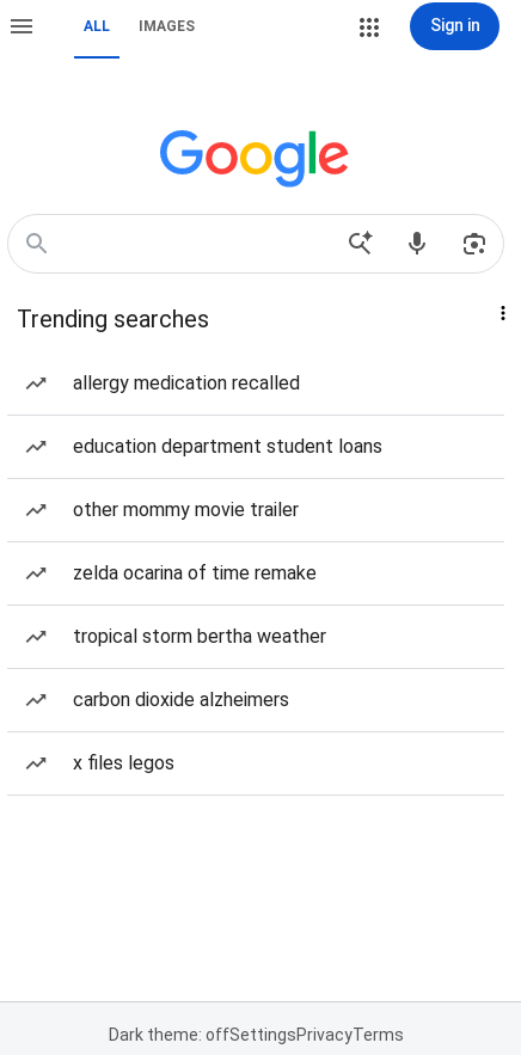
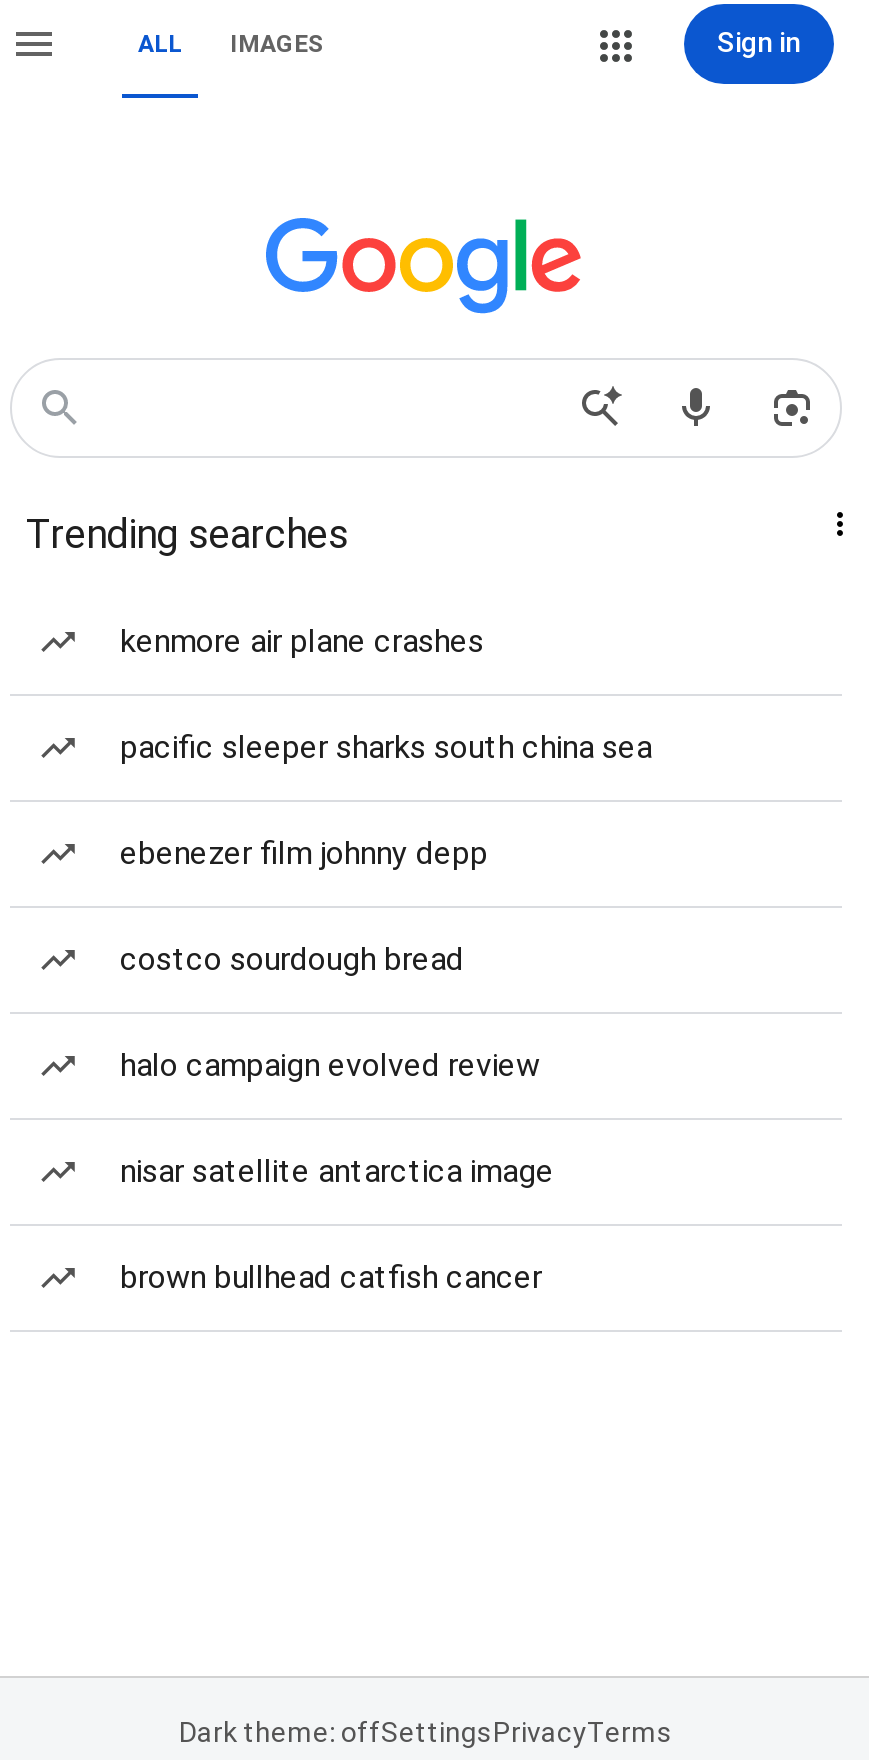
[73,372,300,394] allergy medication recalled -> [120,622,484,660] kenmore air plane crashes
[73,435,382,458] education department student loans -> [120,728,652,766] pacific sleeper sharks south china sea
[73,498,299,521] other mommy movie trailer -> [120,834,488,872] ebenezer film johnny depp
[73,562,317,584] zelda ocarina of time remake -> [120,940,464,978] costco sourdough bread
[73,625,326,648] tropical storm bertha weather -> [120,1046,540,1084] halo campaign evolved review
[73,688,289,711] carbon dioxide alzheimers -> [120,1152,554,1190] nisar satellite antarctica image
[73,752,174,774] x files legos -> [120,1258,542,1296] brown bullhead catfish cancer

